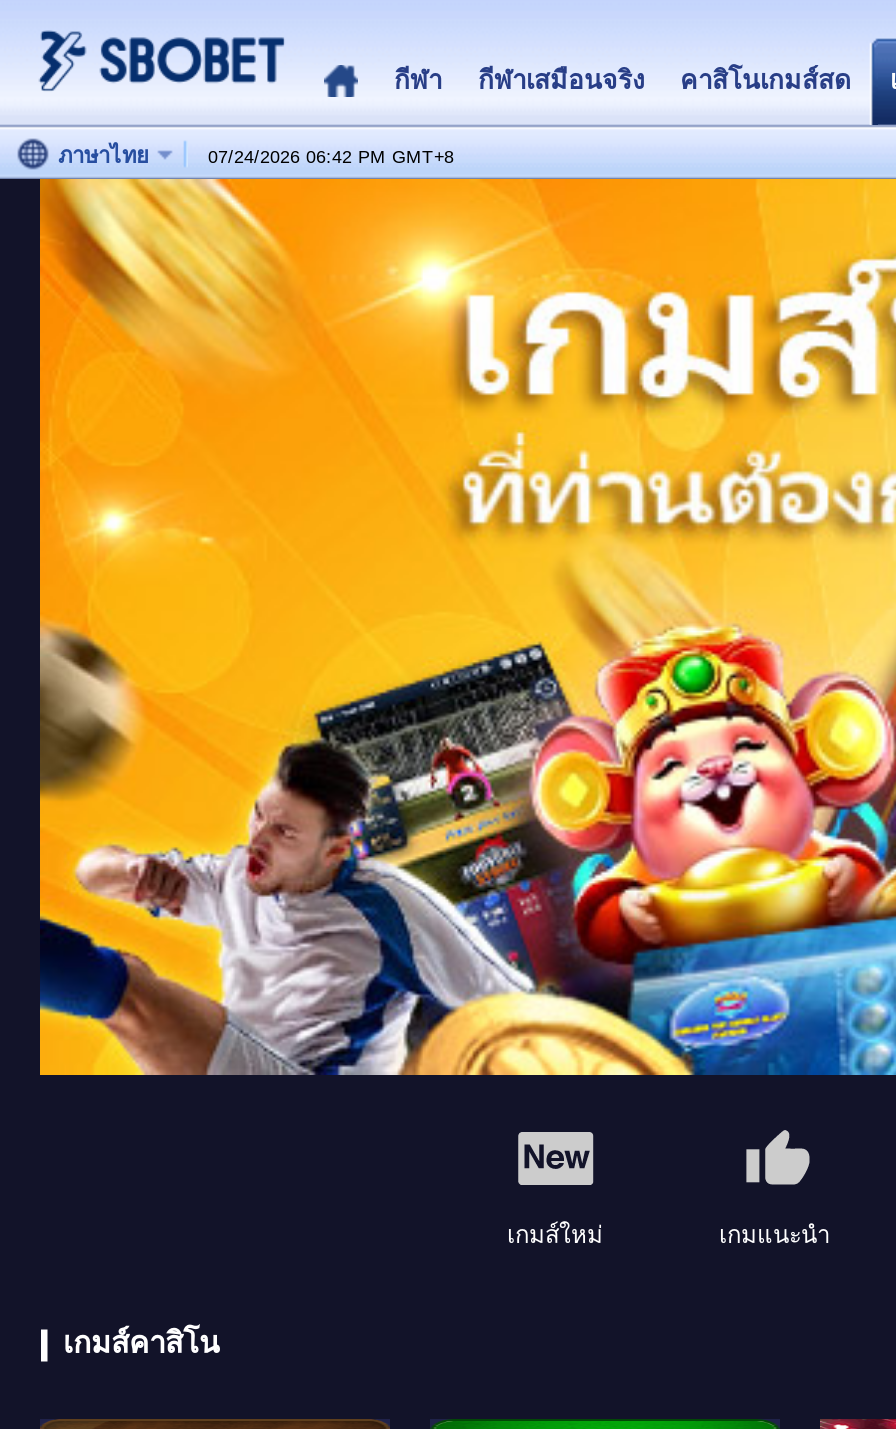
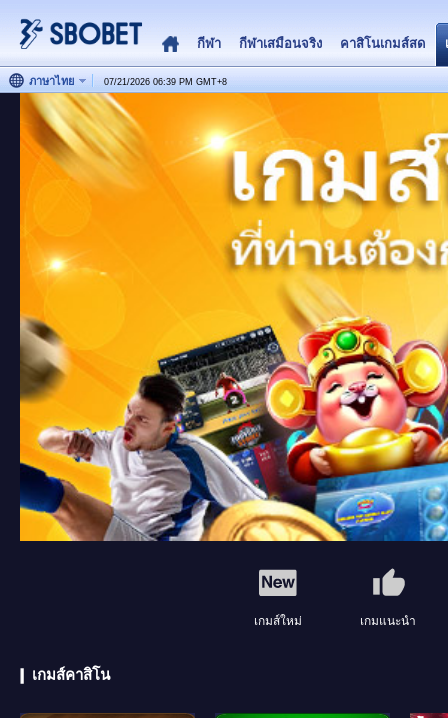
[208,147,454,167] 07/24/2026 06:42 PM GMT+8 -> [104,77,227,87] 07/21/2026 06:39 PM GMT+8

